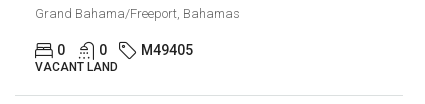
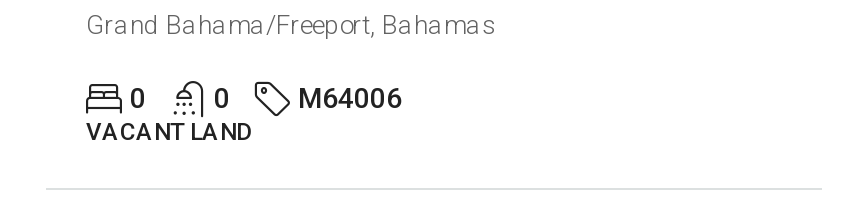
[141,41,193,57] M49405 -> [298,82,402,114] M64006

